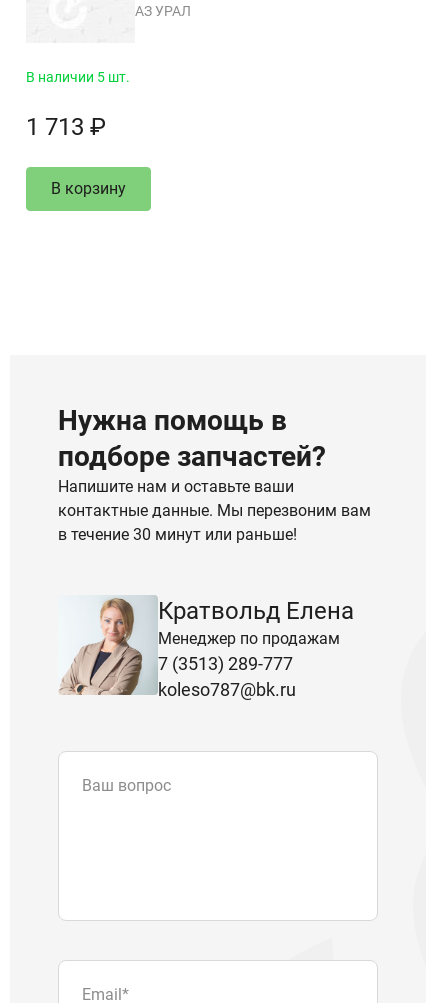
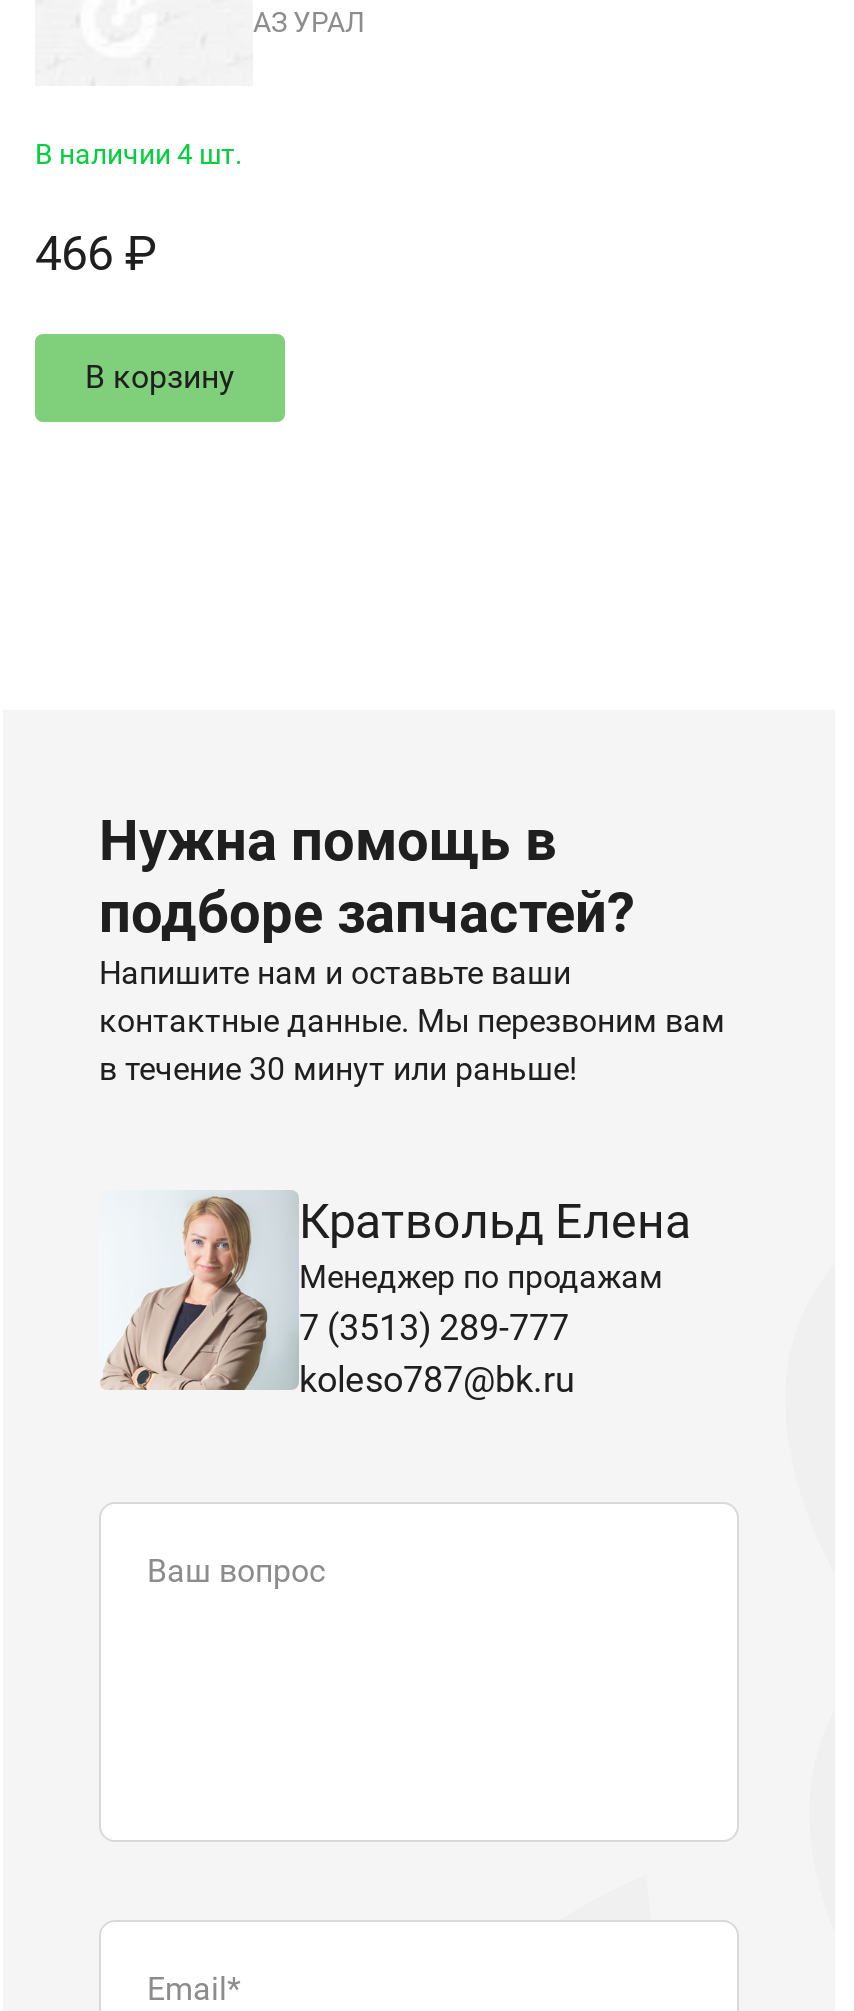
[26,69,130,85] В наличии 5 шт. -> [35,138,243,170] В наличии 4 шт.
[26,113,106,141] 1 713 ₽ -> [35,226,157,282] 466 ₽

